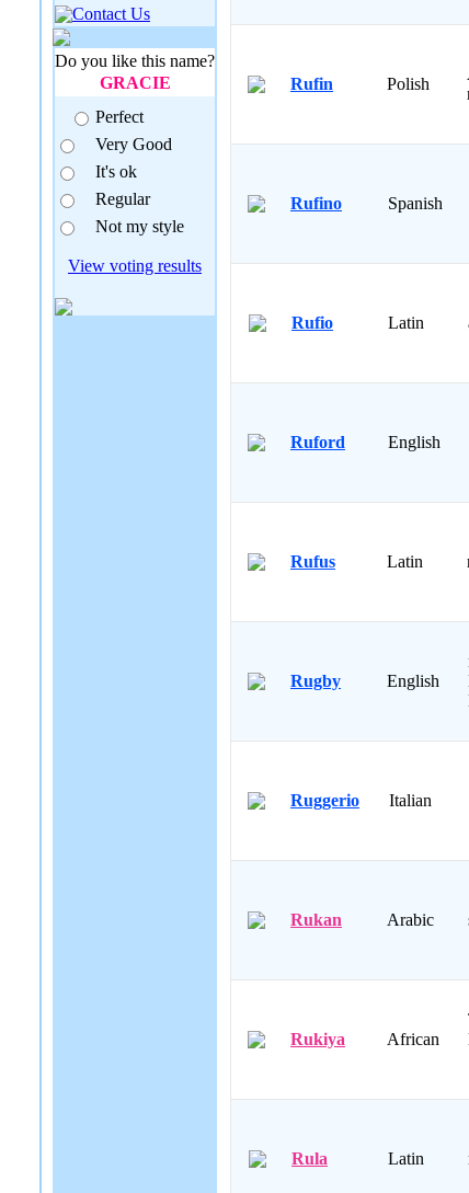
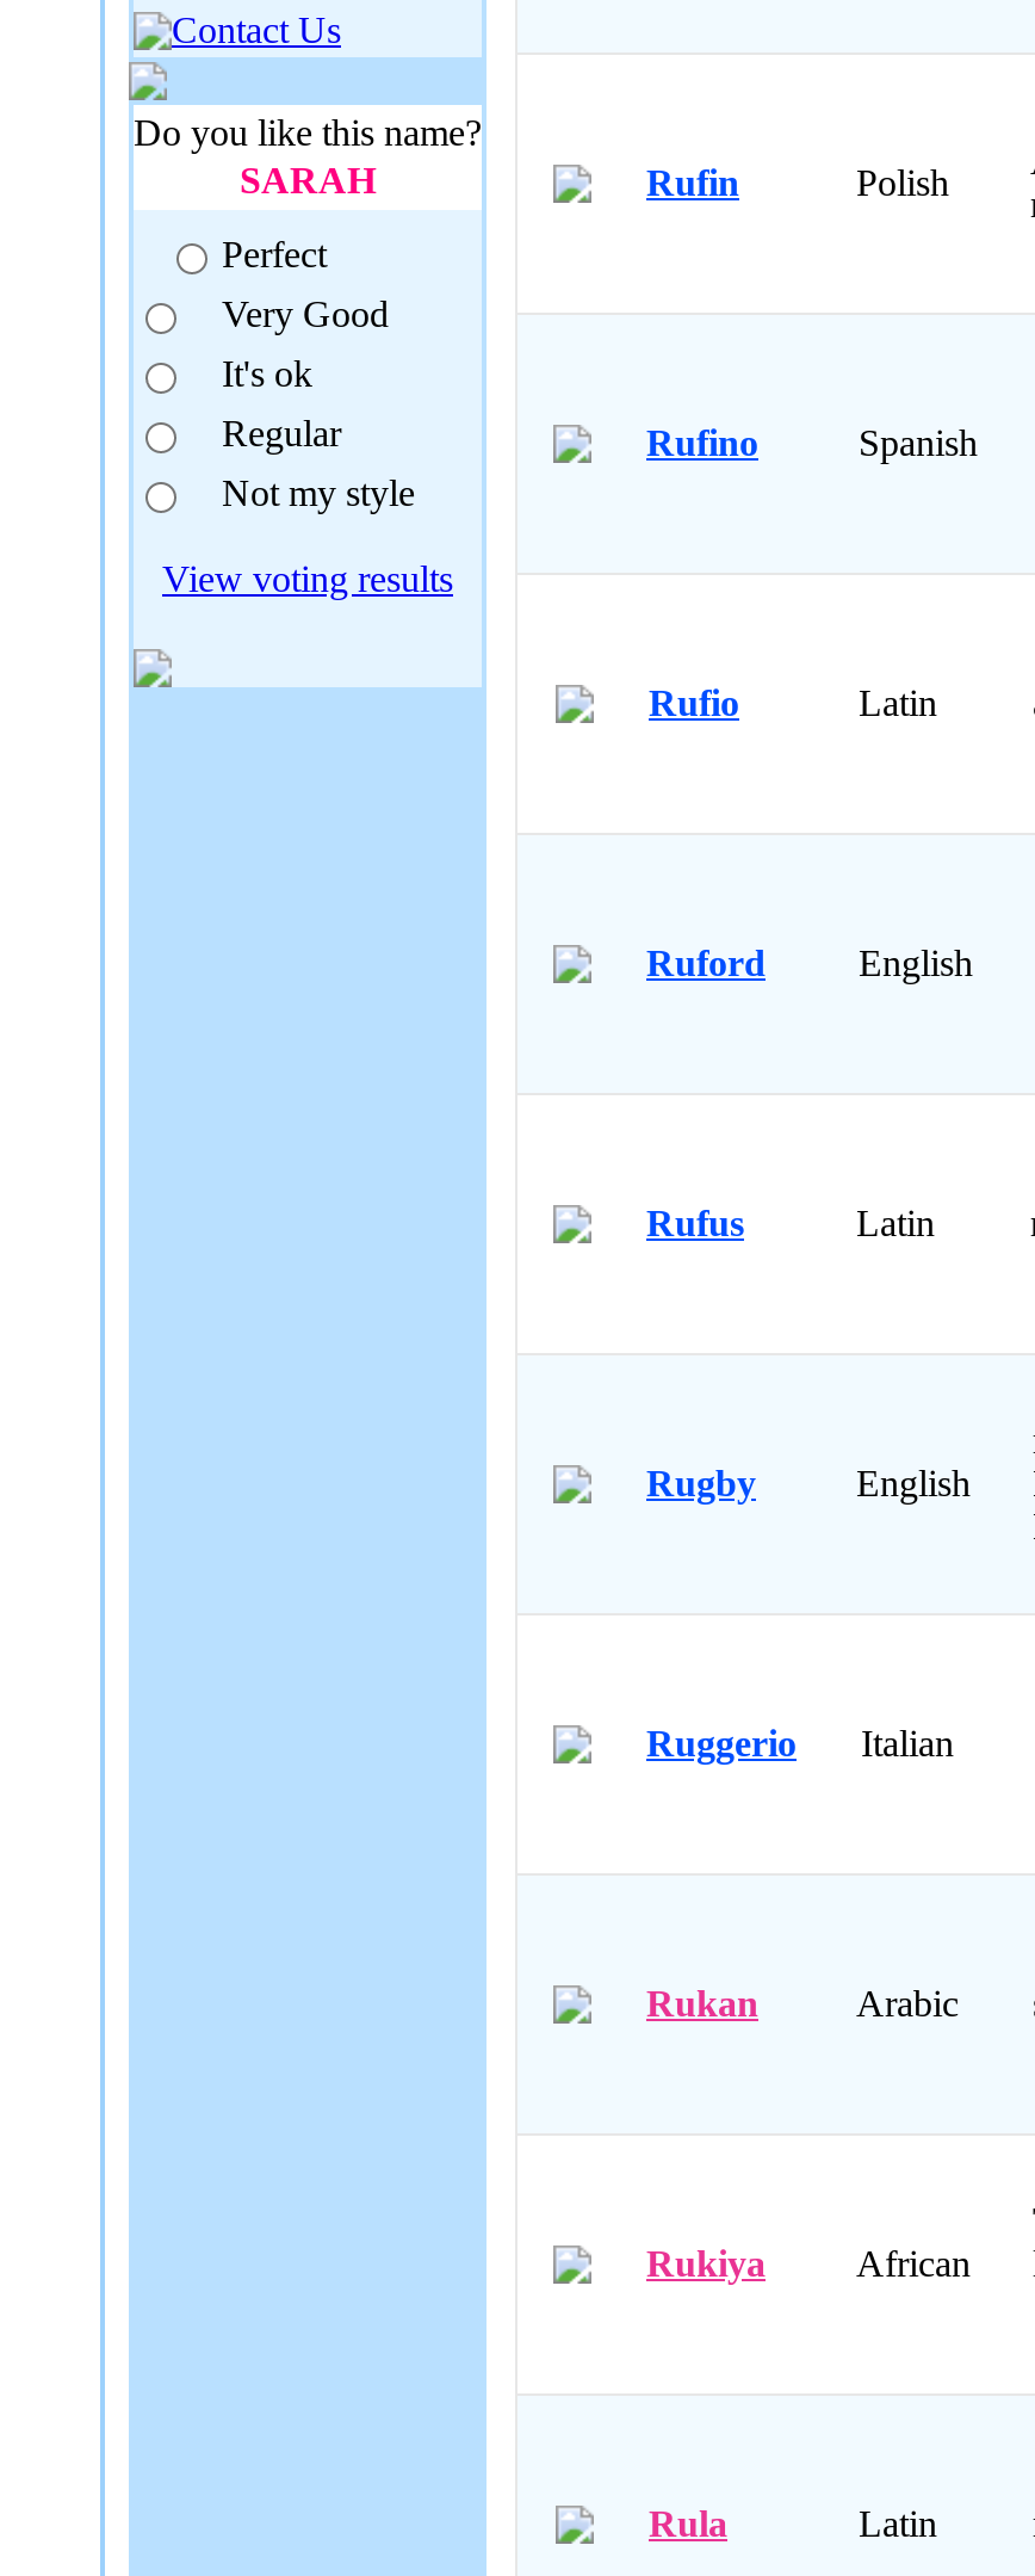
[99,73,170,92] GRACIE -> [240,160,376,200] SARAH

